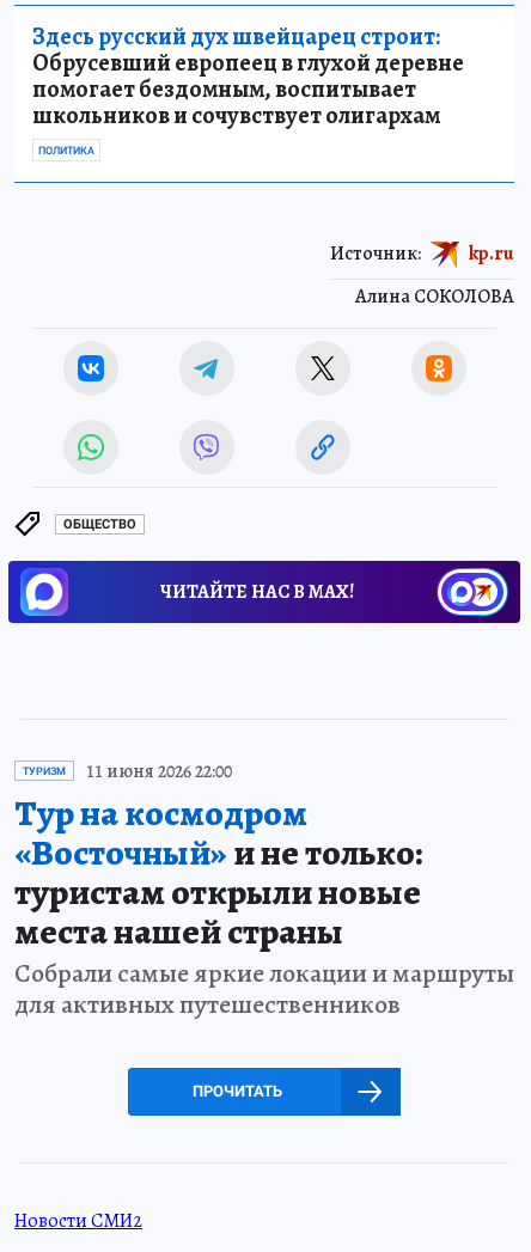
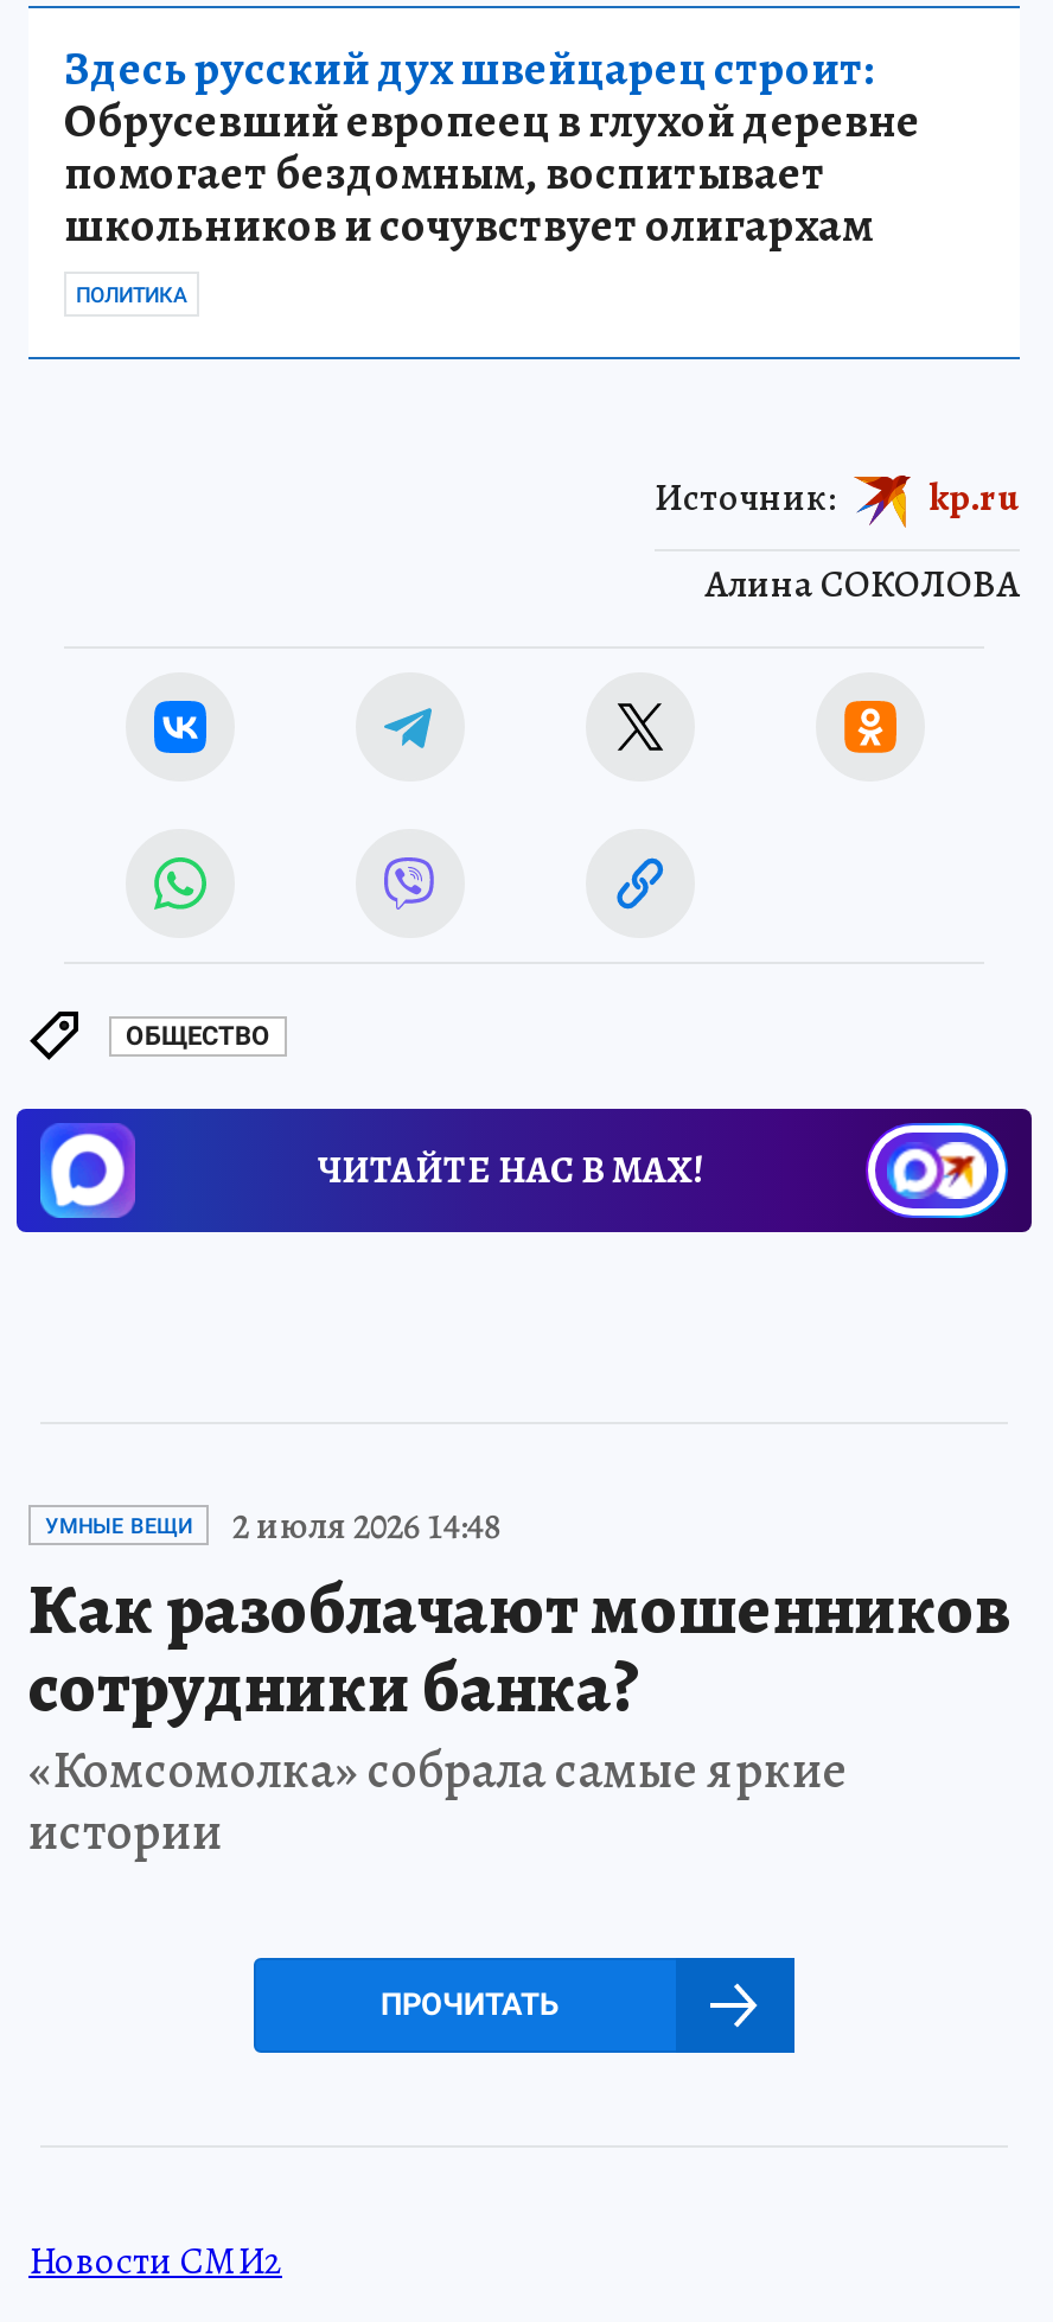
[14,758,514,1022] ТУРИЗМ | 11 июня 2026 22:00 | Тур на космодром | «Восточный»и не только: | туристам открыли новые | места нашей страны | Собрали самые яркие локации и маршруты | для активных путешественников -> [28,1499,1013,1867] УМНЫЕ ВЕЩИ | 2 июля 2026 14:48 | Как разоблачают мошенников | сотрудники банка? | «Комсомолка» собрала самые яркие | истории

